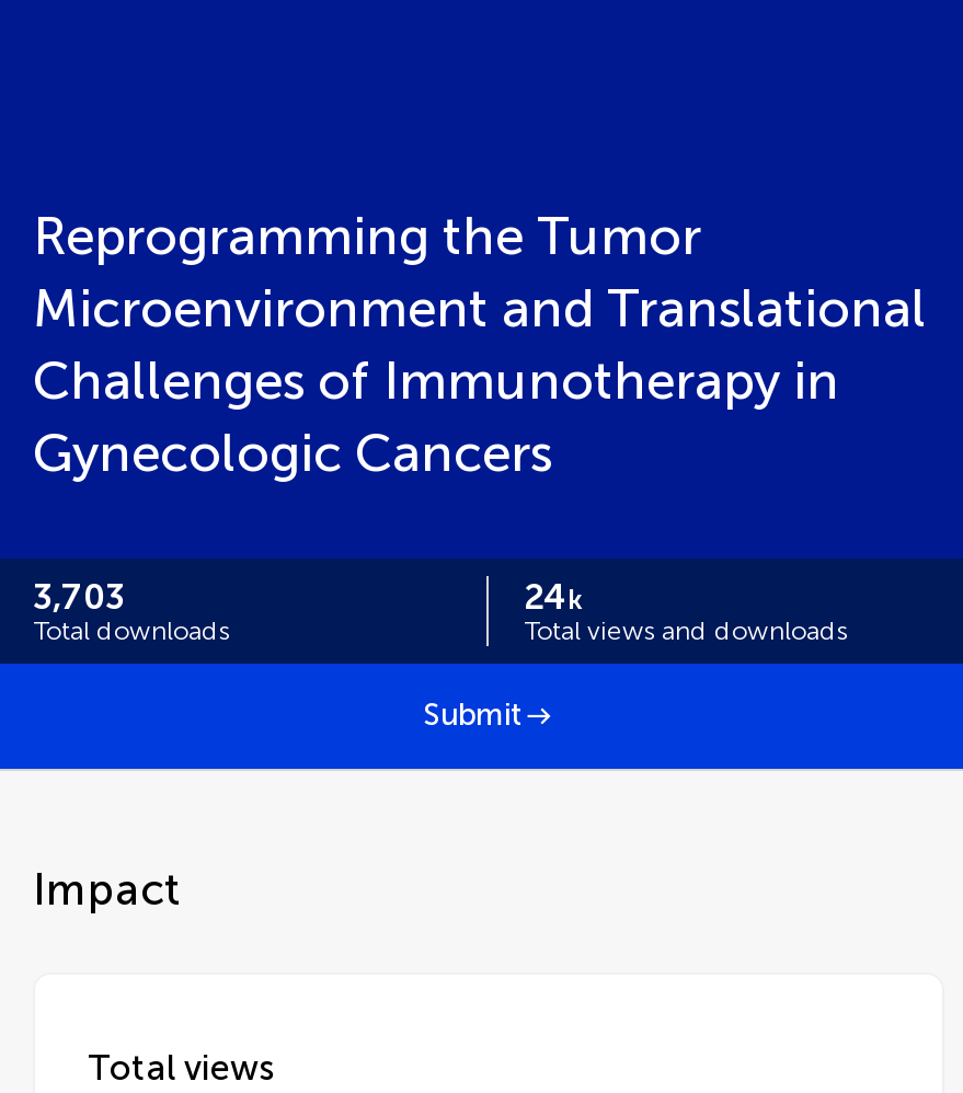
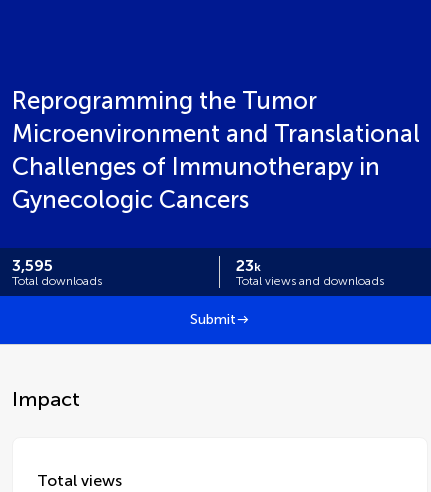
[33,576,125,618] 3,703 -> [12,256,53,275] 3,595
[524,576,583,618] 24k -> [236,256,261,275] 23k

